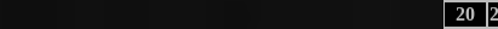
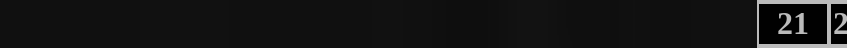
[456,4,475,24] 20 -> [777,6,809,40] 21

